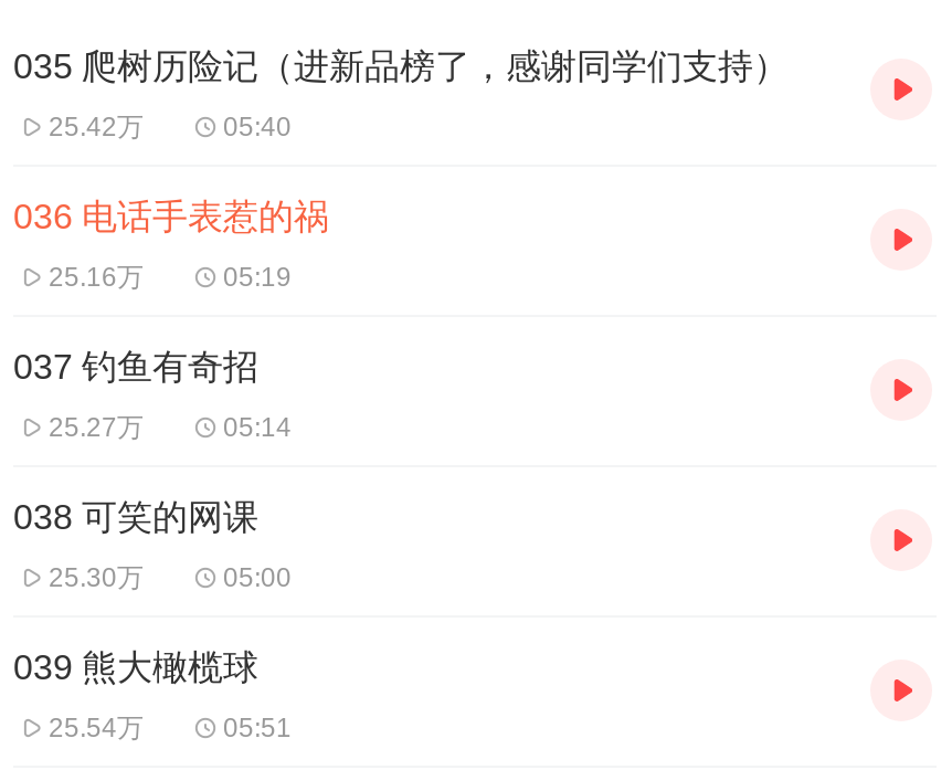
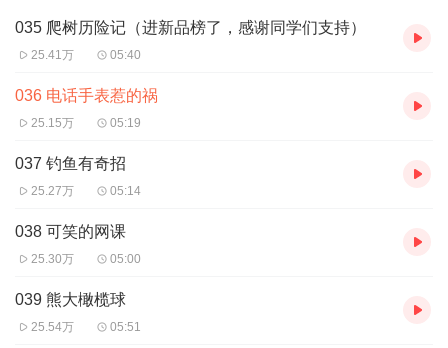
[49,111,144,142] 25.42万 -> [31,48,74,62] 25.41万
[49,261,144,292] 25.16万 -> [31,116,74,130] 25.15万

